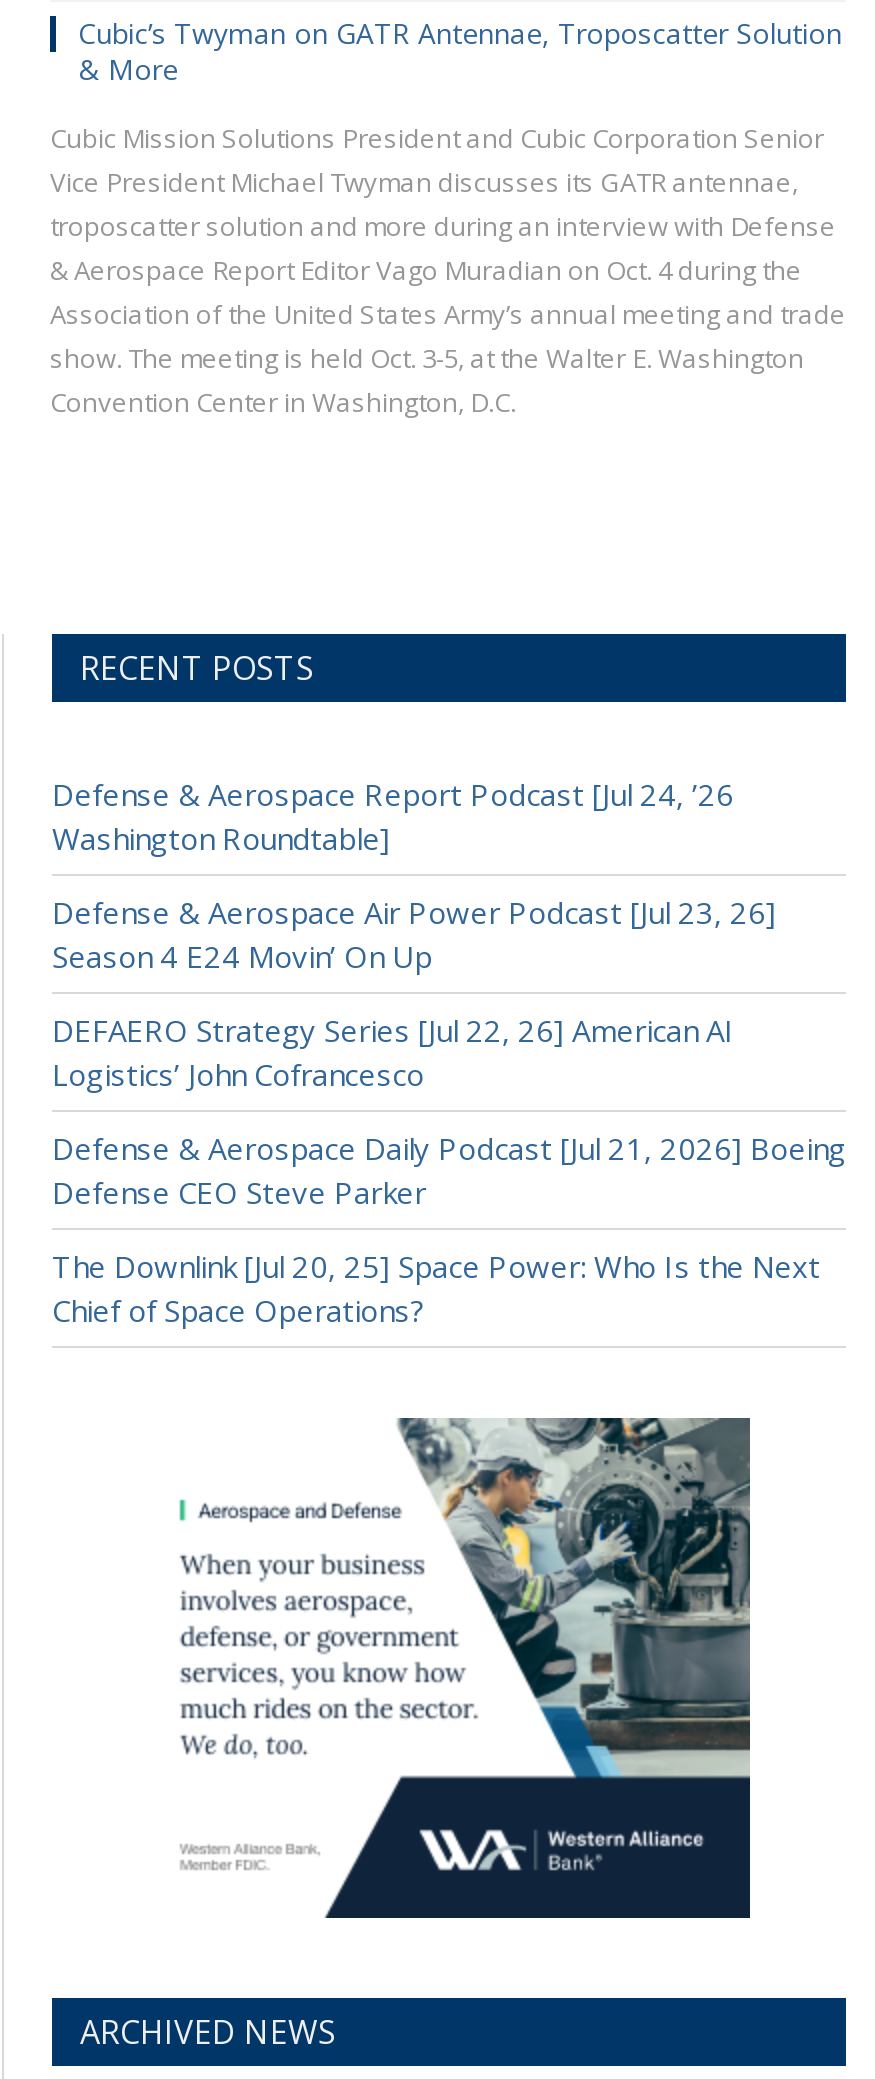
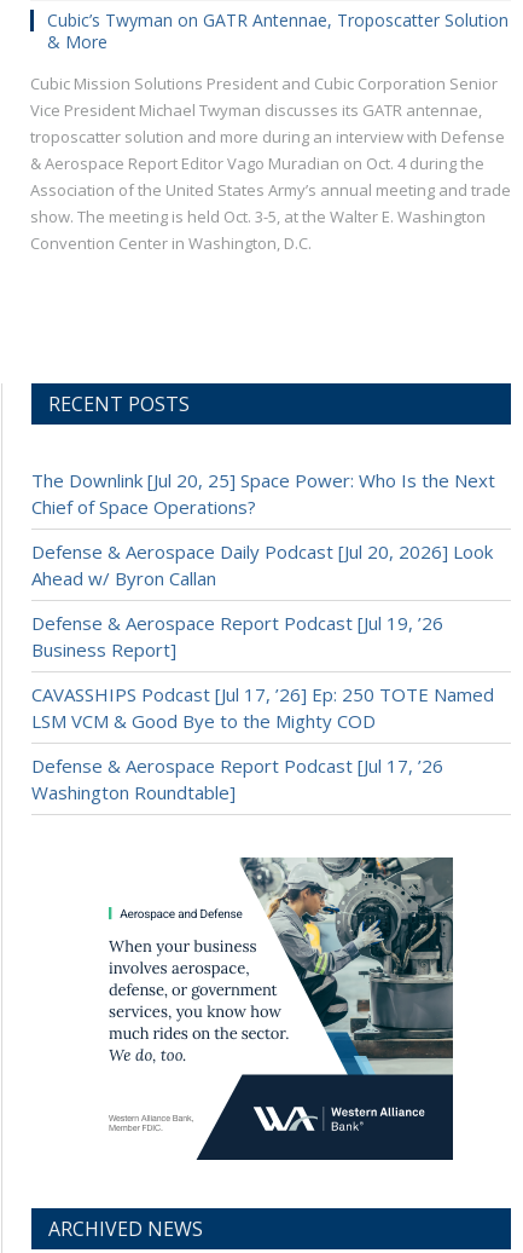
[52,774,846,1212] Defense & Aerospace Report Podcast [Jul 24, ’26 | Defense & Aerospace Air Power Podcast [Jul 23, 26] | Season 4 E24 Movin’ On Up | DEFAERO Strategy Series [Jul 22, 26] American AI | Logistics’ John Cofrancesco | Defense & Aerospace Daily Podcast [Jul 21, 2026] Boeing | Defense CEO Steve Parker -> none
moved [52,818,390,858] -> [31,781,236,805]: Washington Roundtable]
moved [52,1246,820,1330] -> [31,469,495,519]: The Downlink [Jul 20, 25] Space Power: Who Is the Next | Chief of Space Operations?
none -> [31,540,494,778] Defense & Aerospace Daily Podcast [Jul 20, 2026] Look | Ahead w/ Byron Callan | Defense & Aerospace Report Podcast [Jul 19, ’26 | Business Report] | CAVASSHIPS Podcast [Jul 17, ’26] Ep: 250 TOTE Named | LSM VCM & Good Bye to the Mighty COD | Defense & Aerospace Report Podcast [Jul 17, ’26

